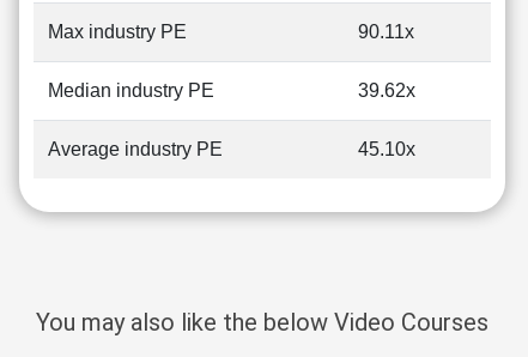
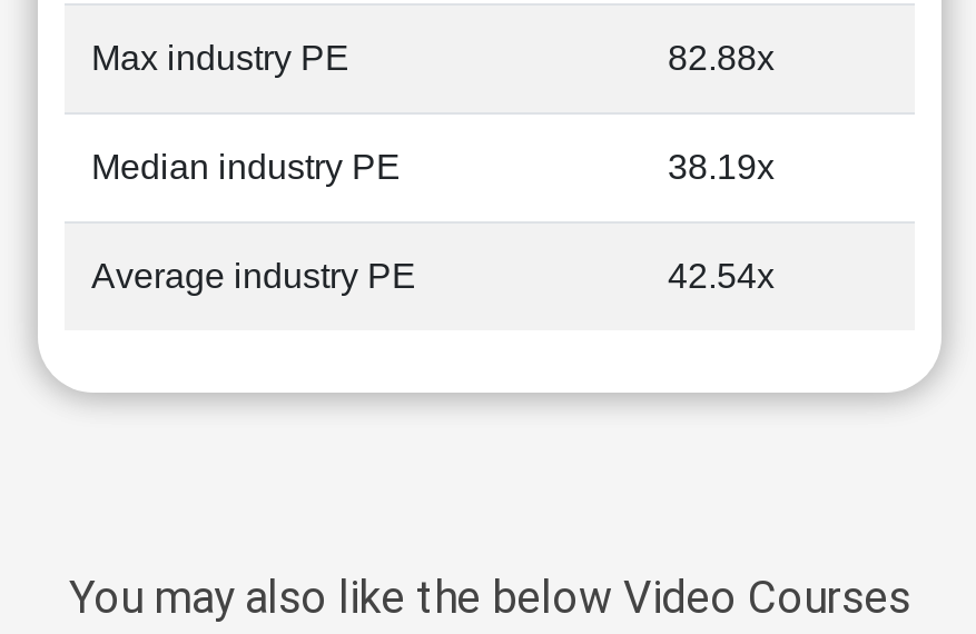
[358,22,414,42] 90.11x -> [668,39,775,77] 82.88x
[358,80,415,101] 39.62x -> [668,148,775,186] 38.19x
[358,139,415,159] 45.10x -> [668,257,775,295] 42.54x

